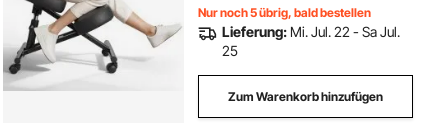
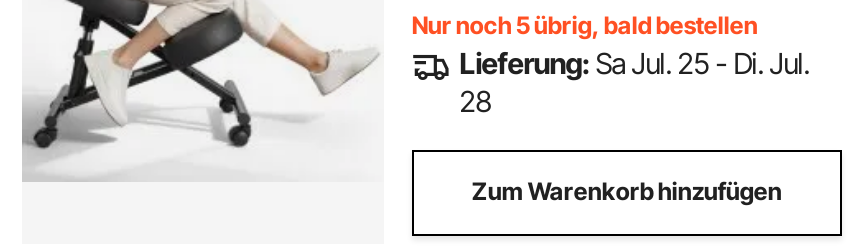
[222,23,400,40] Lieferung: Mi. Jul. 22 - Sa Jul. -> [459,47,809,81] Lieferung: Sa Jul. 25 - Di. Jul.
[222,42,238,59] 25 -> [459,85,491,119] 28

